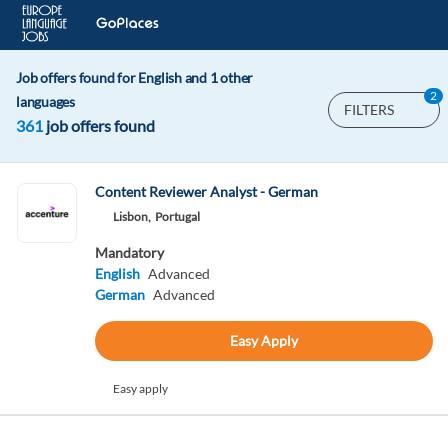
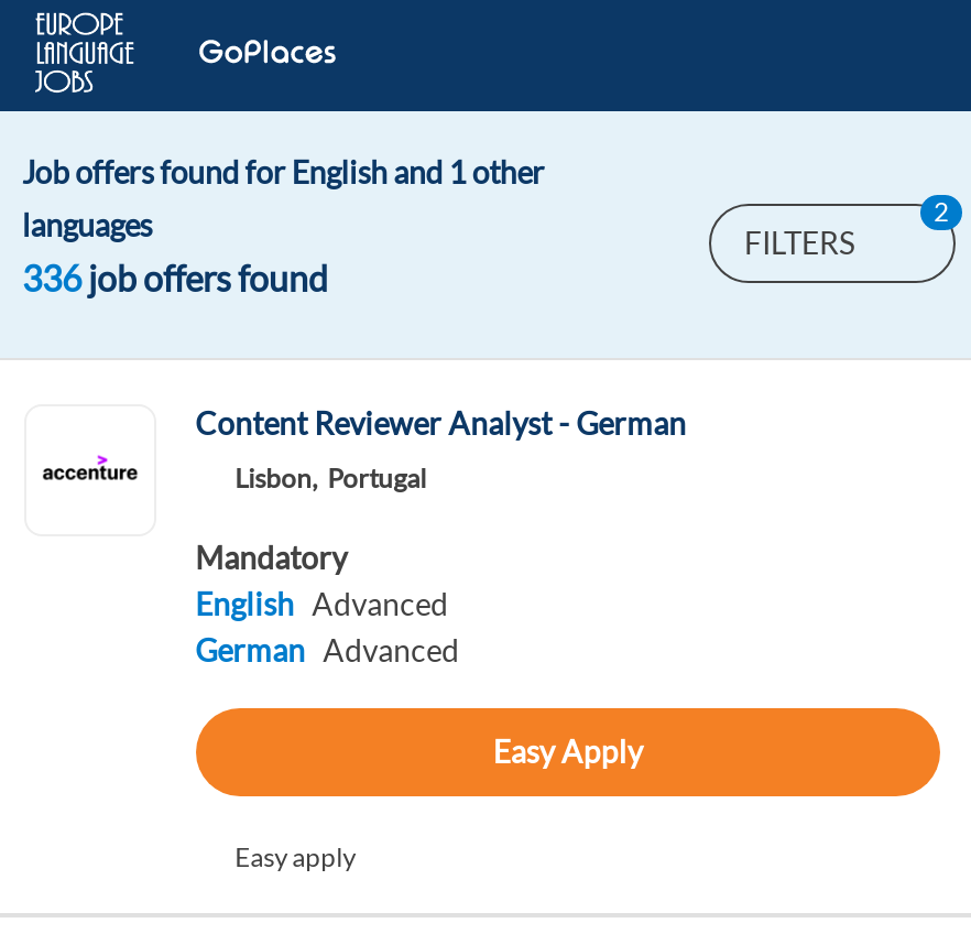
[16,116,155,135] 361 job offers found -> [22,257,328,298] 336 job offers found

